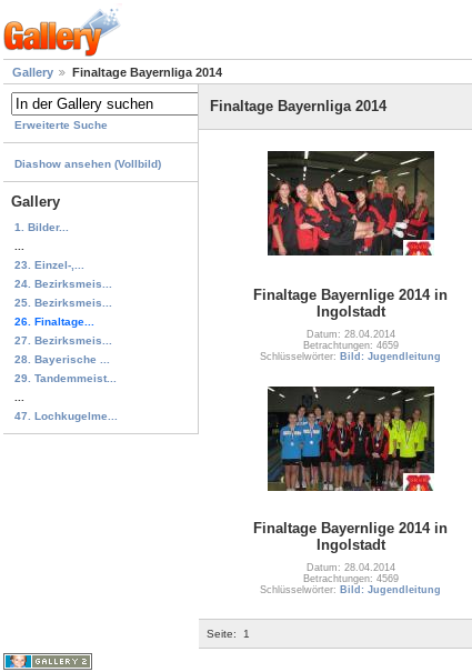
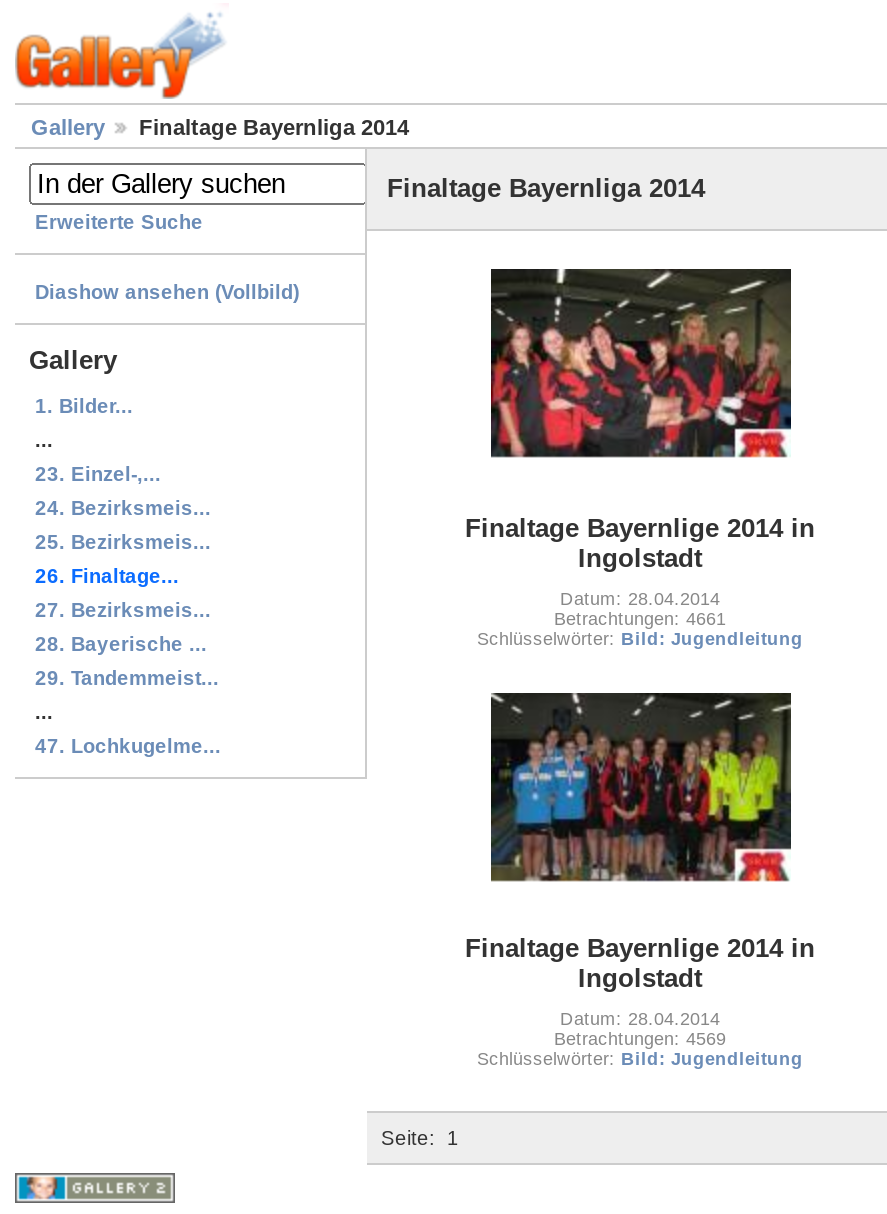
[303,340,398,351] Betrachtungen: 4659 -> [554,608,726,628] Betrachtungen: 4661

